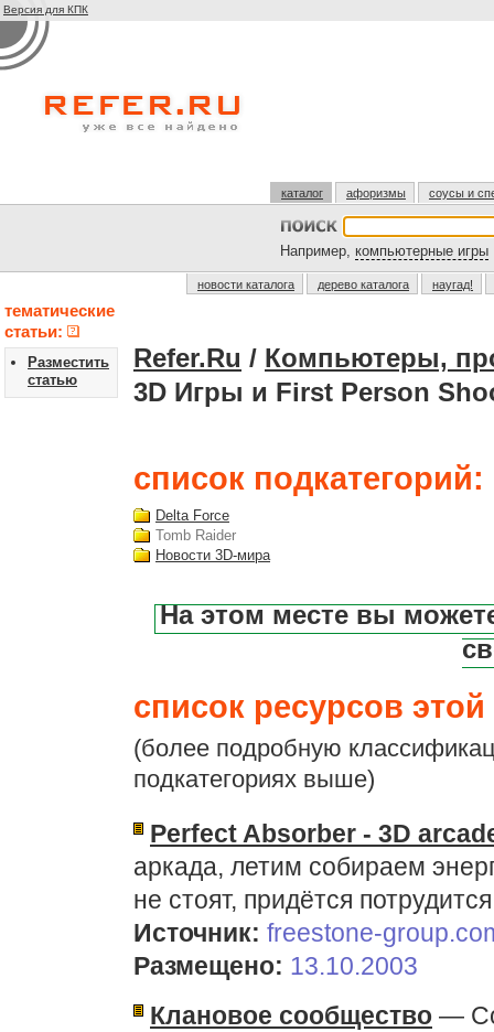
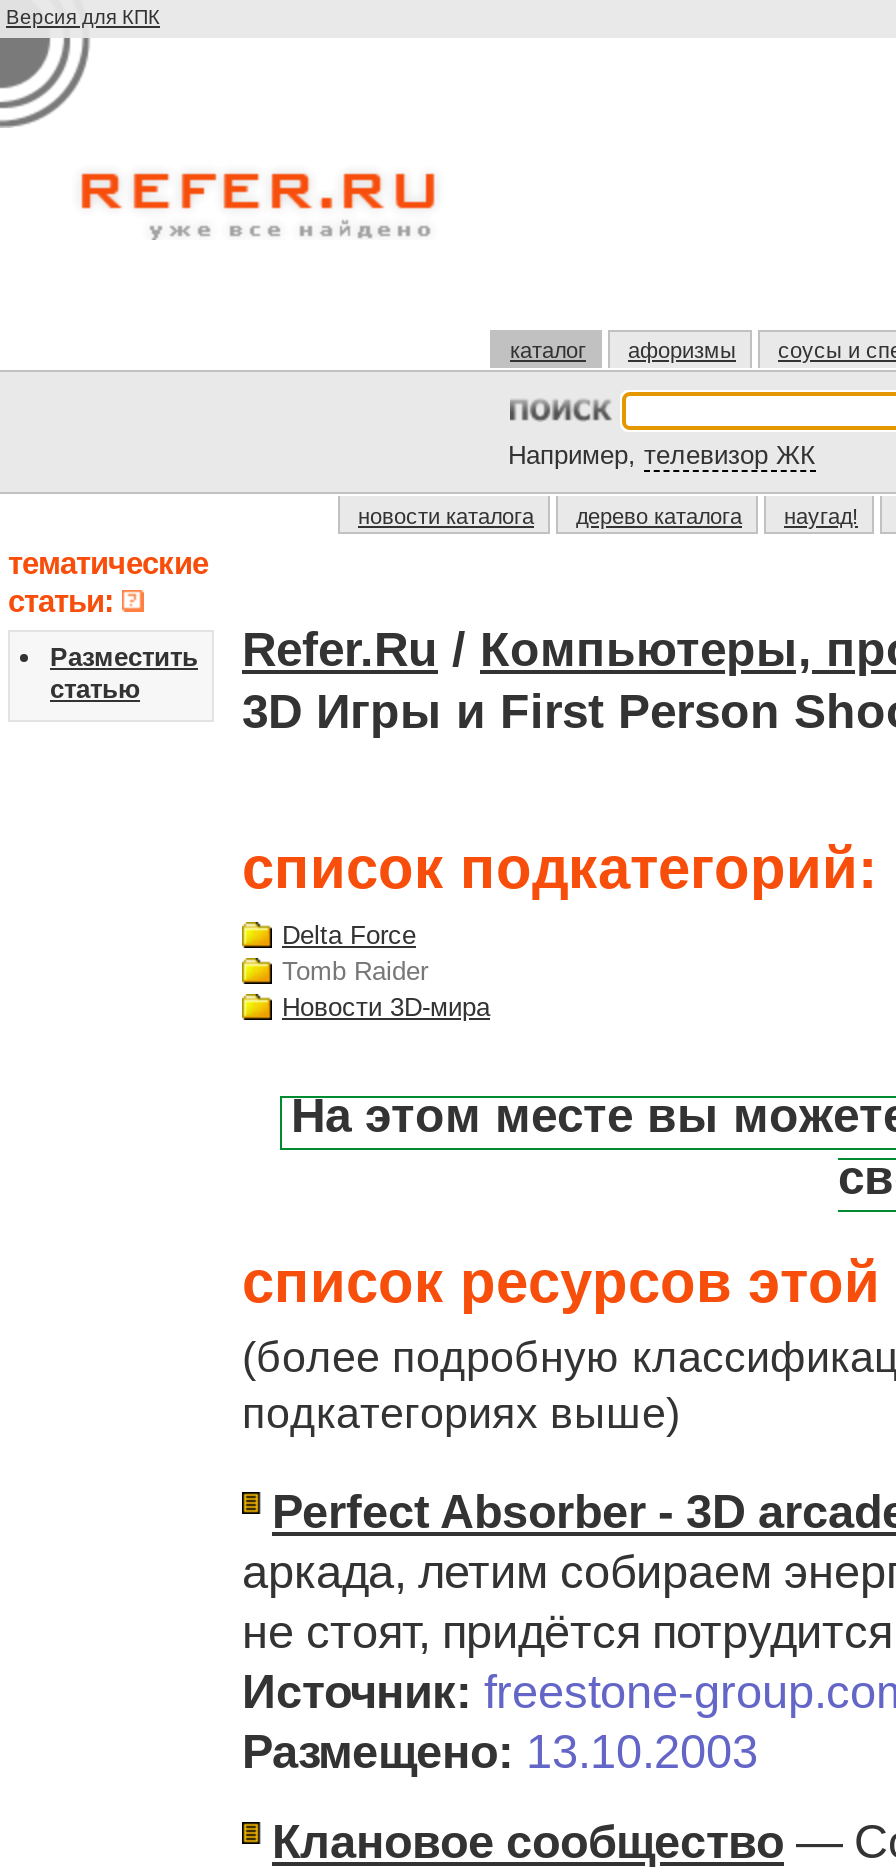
[276,243,488,259] Например, компьютерные игры -> [500,440,816,470] Например, телевизор ЖК

